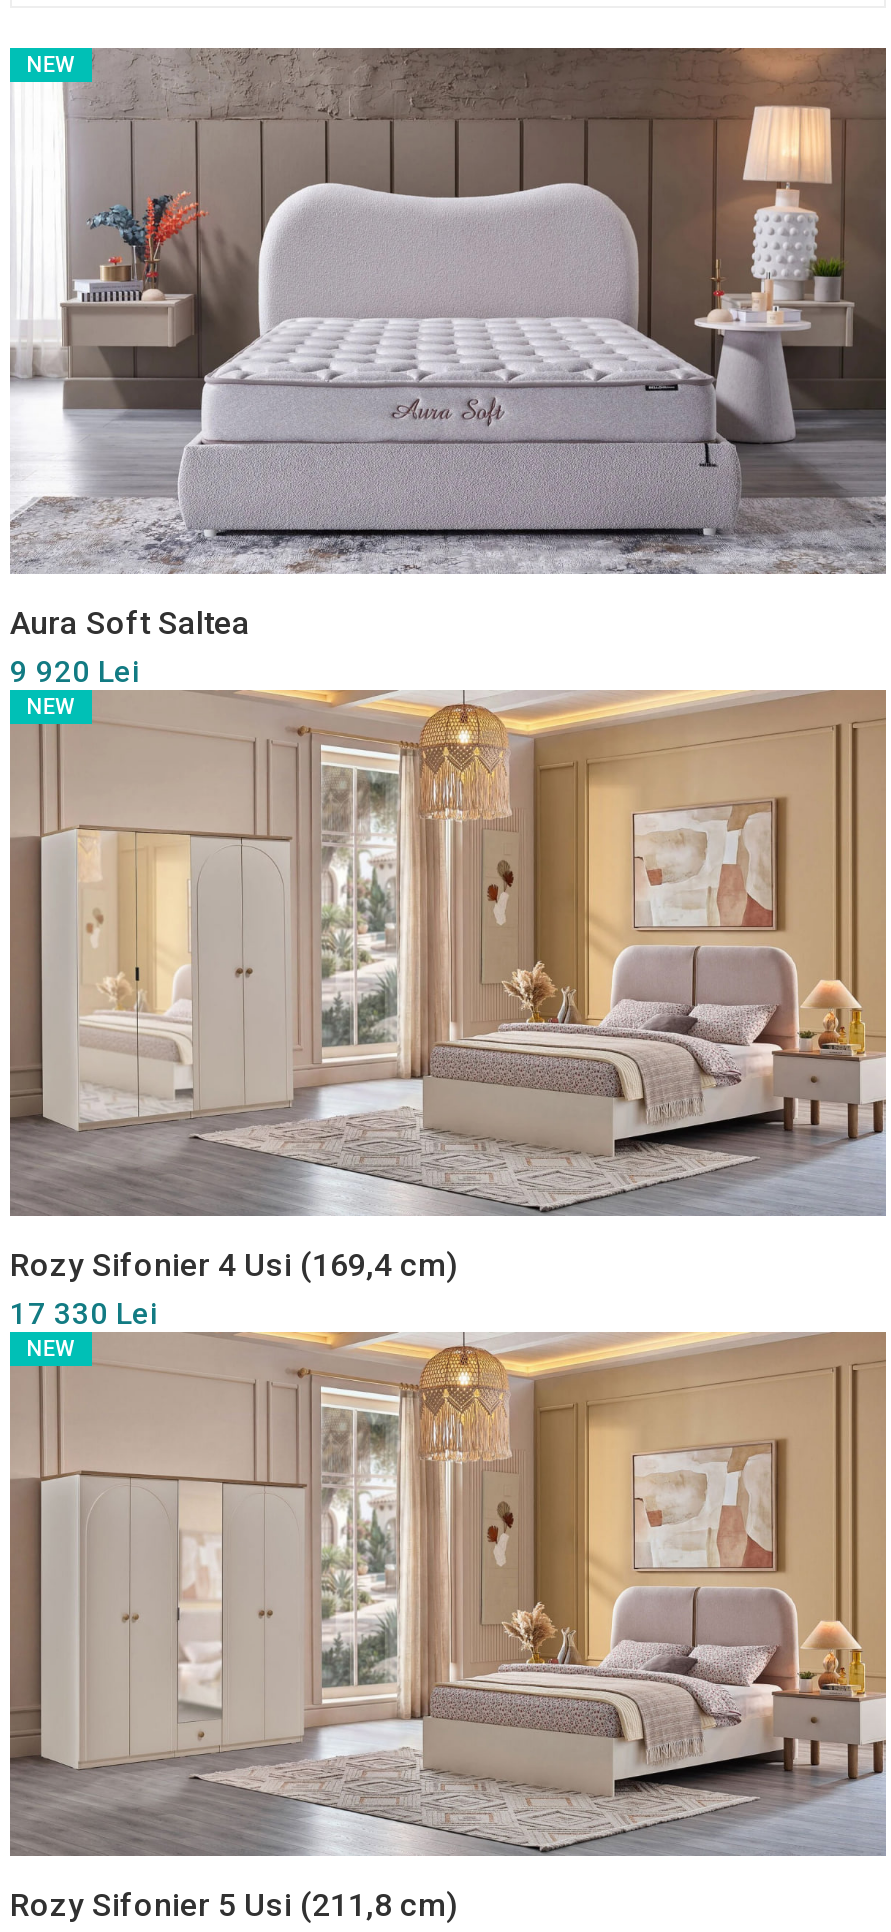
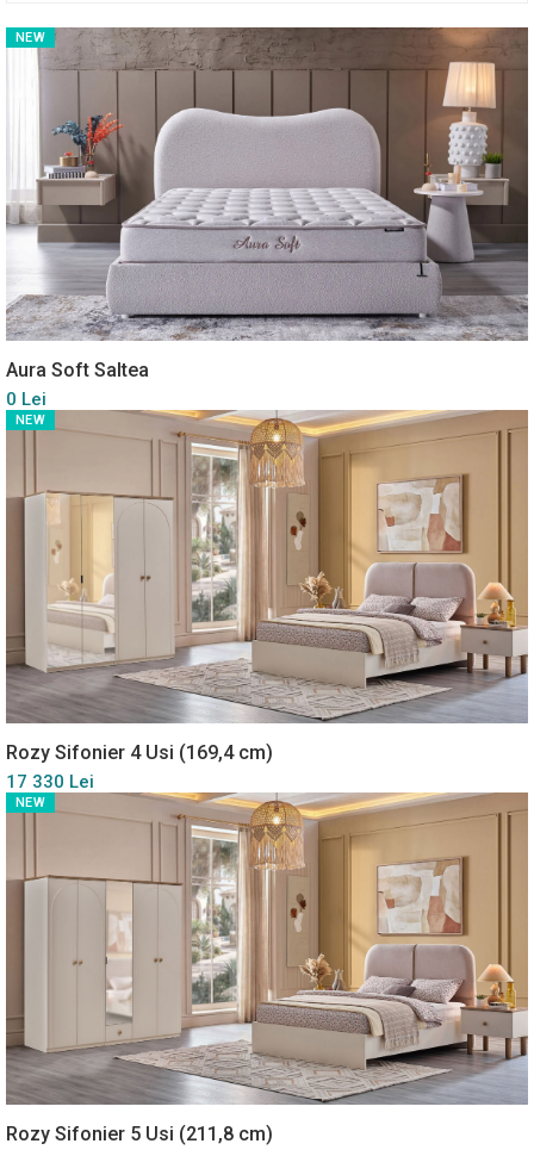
[10,654,140,690] 9 920 Lei -> [6,388,46,410] 0 Lei

